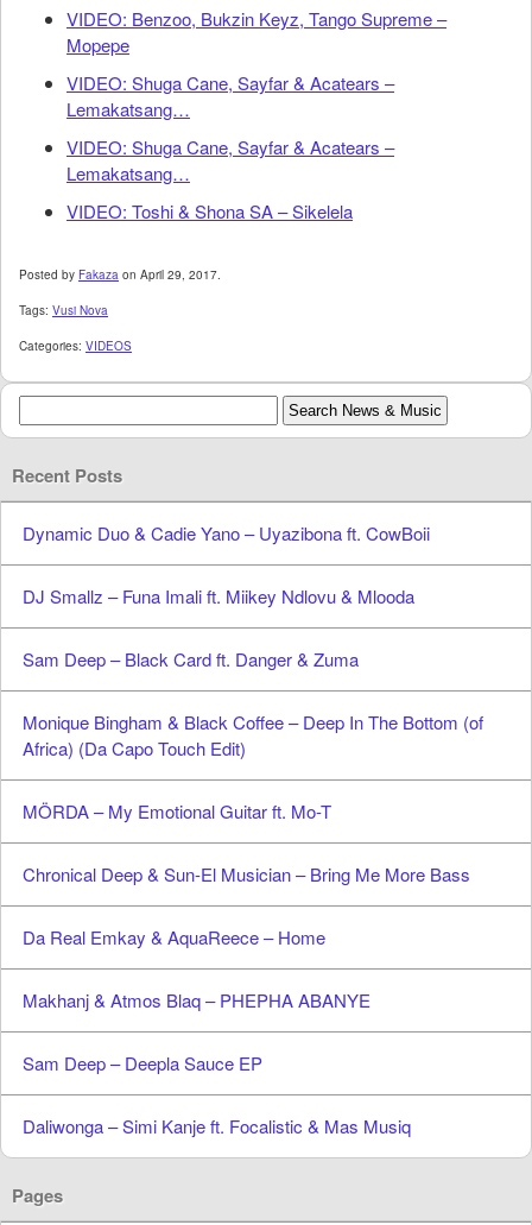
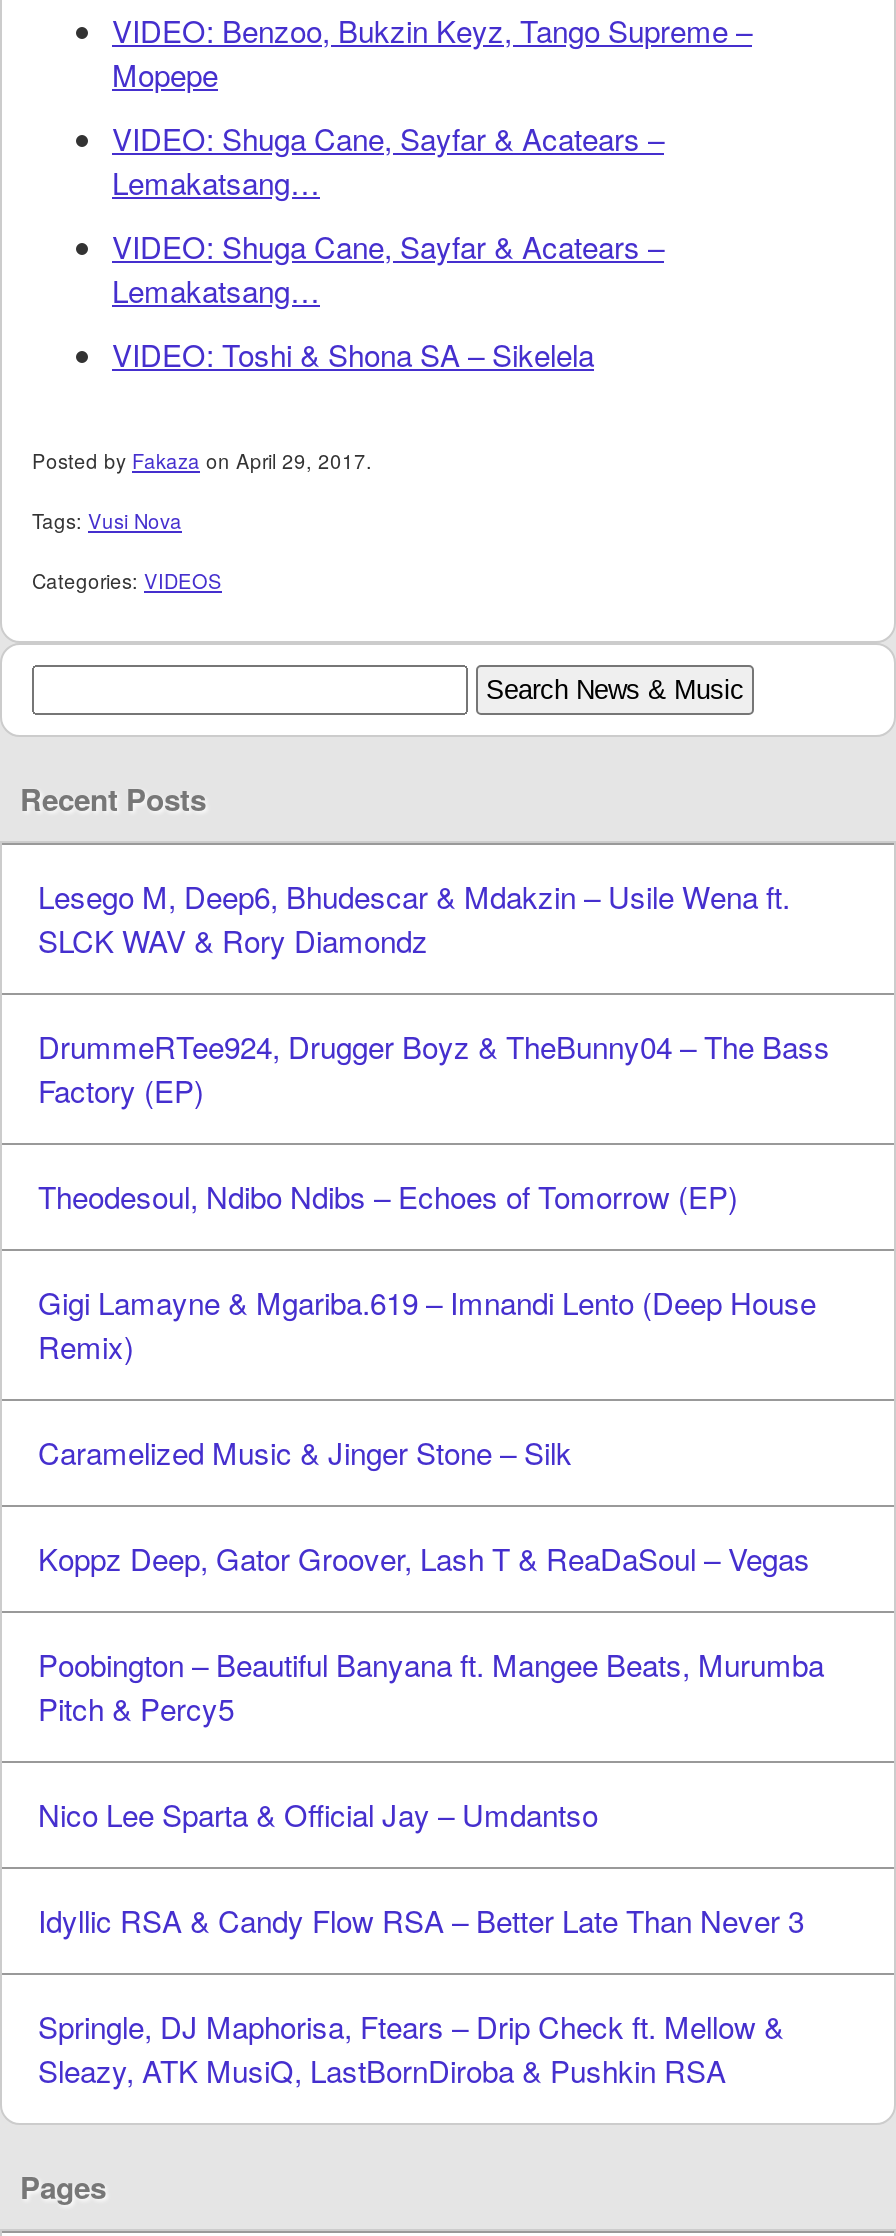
[23,521,430,546] Dynamic Duo & Cadie Yano – Uyazibona ft. CowBoii -> [38,876,790,962] Lesego M, Deep6, Bhudescar & Mdakzin – Usile Wena ft. | SLCK WAV & Rory Diamondz
[23,584,414,609] DJ Smallz – Funa Imali ft. Miikey Ndlovu & Mlooda -> [38,1026,830,1112] DrummeRTee924, Drugger Boyz & TheBunny04 – The Bass | Factory (EP)
[23,647,359,672] Sam Deep – Black Card ft. Danger & Zuma -> [38,1176,738,1218] Theodesoul, Ndibo Ndibs – Echoes of Tomorrow (EP)
[23,710,483,761] Monique Bingham & Black Coffee – Deep In The Bottom (of | Africa) (Da Capo Touch Edit) -> [38,1282,816,1368] Gigi Lamayne & Mgariba.619 – Imnandi Lento (Deep House | Remix)
[23,799,331,824] MÖRDA – My Emotional Guitar ft. Mo-T -> [38,1432,572,1474] Caramelized Music & Jinger Stone – Silk
[23,862,470,887] Chronical Deep & Sun-El Musician – Bring Me More Bass -> [38,1538,810,1580] Koppz Deep, Gator Groover, Lash T & ReaDaSoul – Vegas
[23,925,325,950] Da Real Emkay & AquaReece – Home -> [38,1644,824,1730] Poobington – Beautiful Banyana ft. Mangee Beats, Murumba | Pitch & Percy5
[23,988,370,1013] Makhanj & Atmos Blaq – PHEPHA ABANYE -> [38,1794,598,1836] Nico Lee Sparta & Official Jay – Umdantso
[23,1051,262,1076] Sam Deep – Deepla Sauce EP -> [38,1900,804,1942] Idyllic RSA & Candy Flow RSA – Better Late Than Never 3
[23,1114,411,1139] Daliwonga – Simi Kanje ft. Focalistic & Mas Musiq -> [38,2006,784,2092] Springle, DJ Maphorisa, Ftears – Drip Check ft. Mellow & | Sleazy, ATK MusiQ, LastBornDiroba & Pushkin RSA

